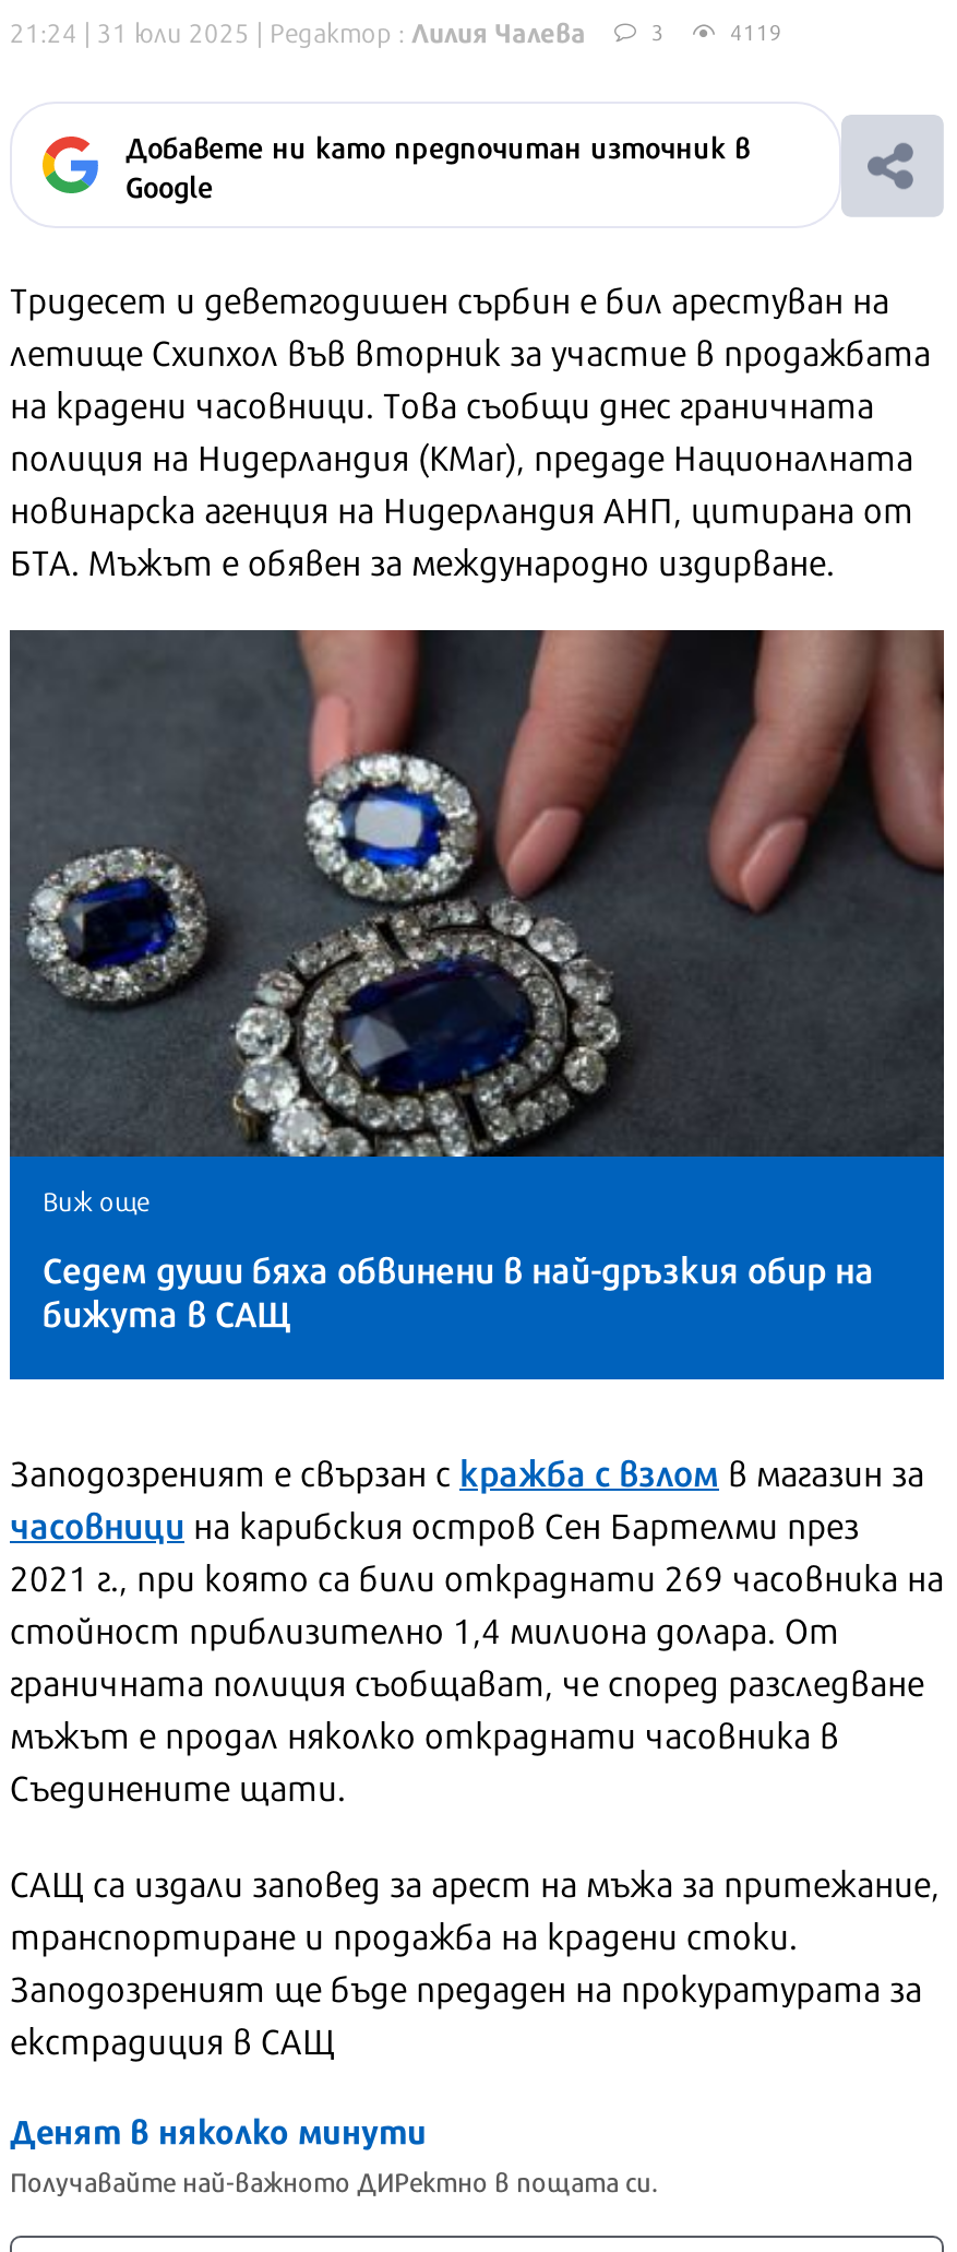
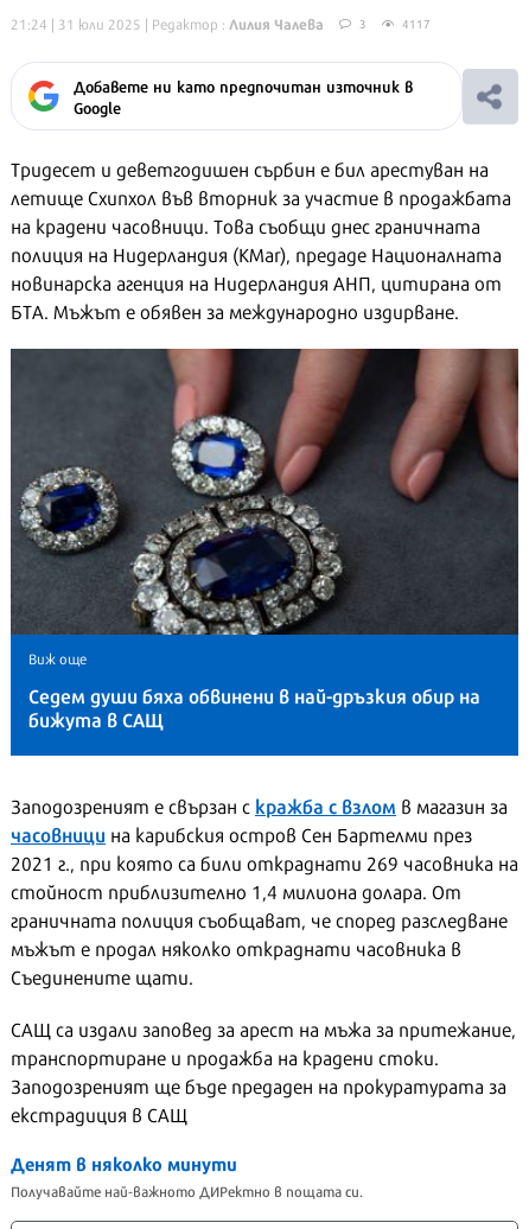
[730,14,782,47] 4119 -> [402,14,431,32] 4117

